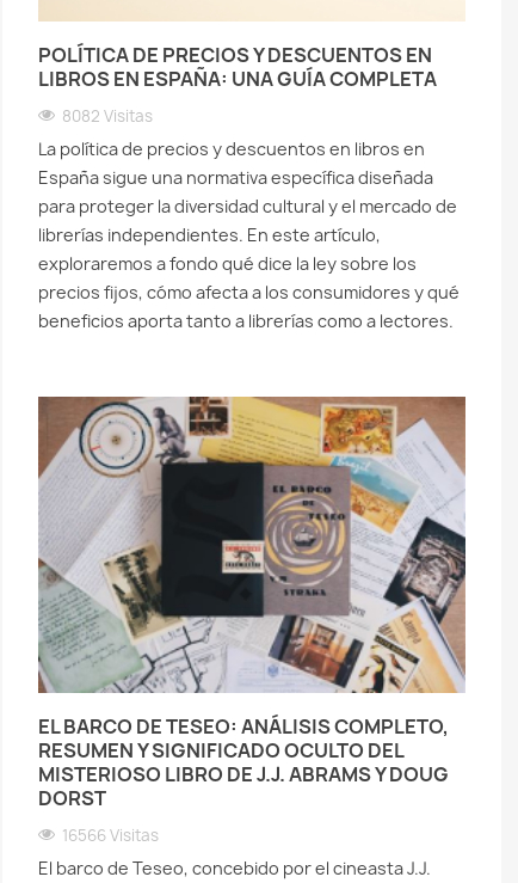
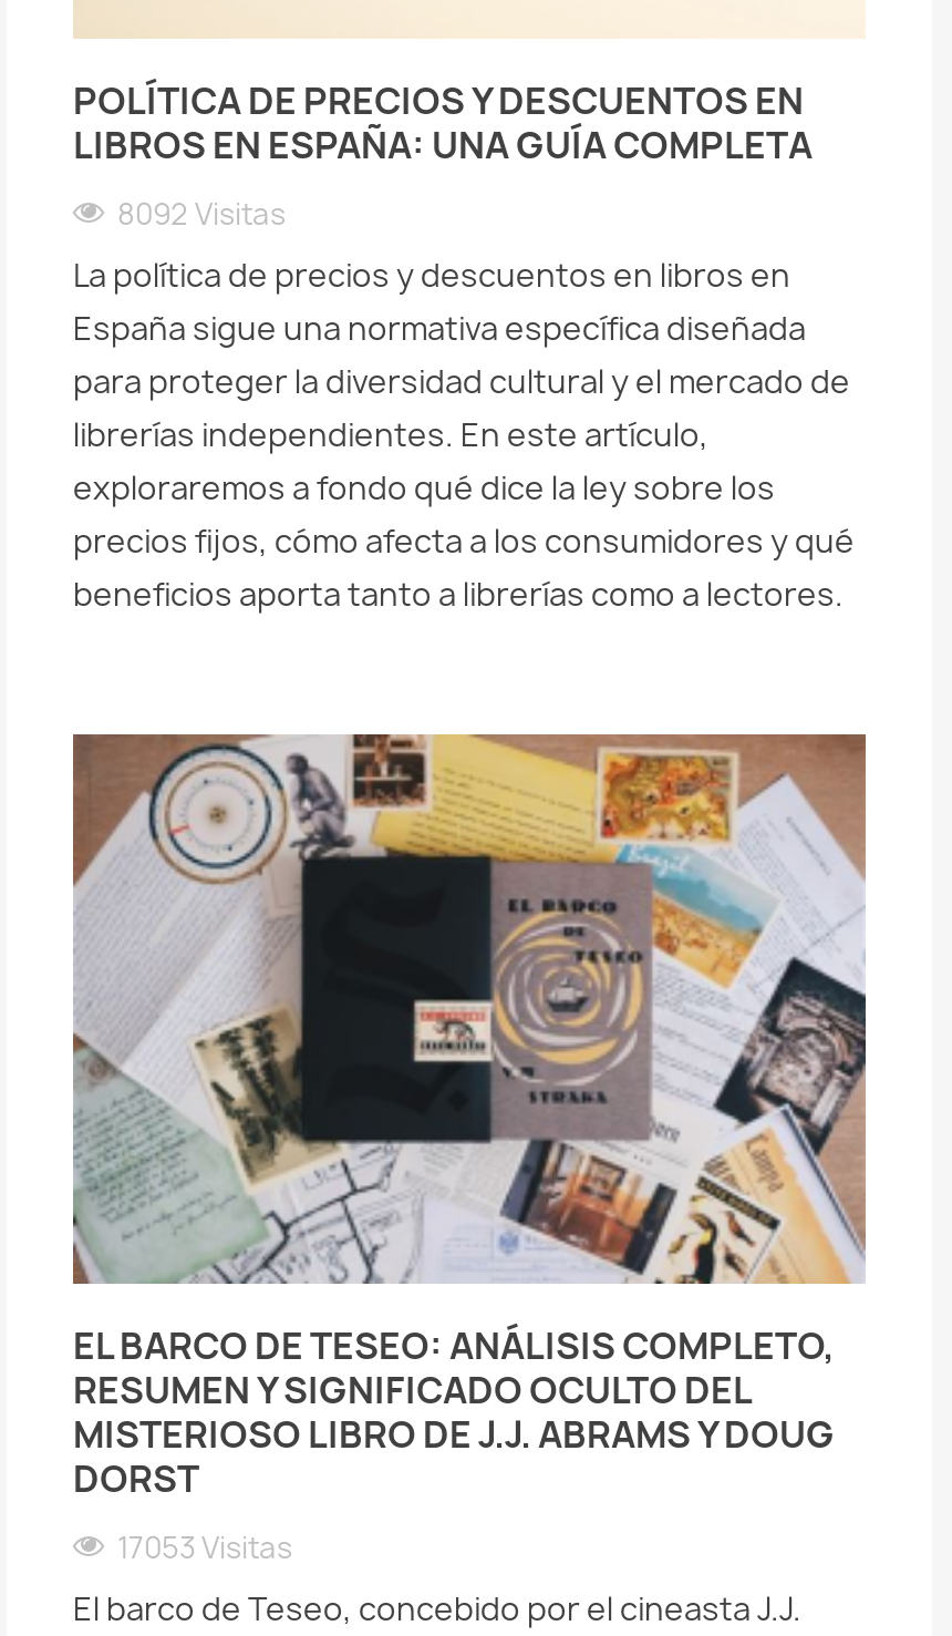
[62,105,153,127] 8082 Visitas -> [117,194,286,233] 8092 Visitas
[62,824,159,846] 16566 Visitas -> [117,1527,292,1567] 17053 Visitas

